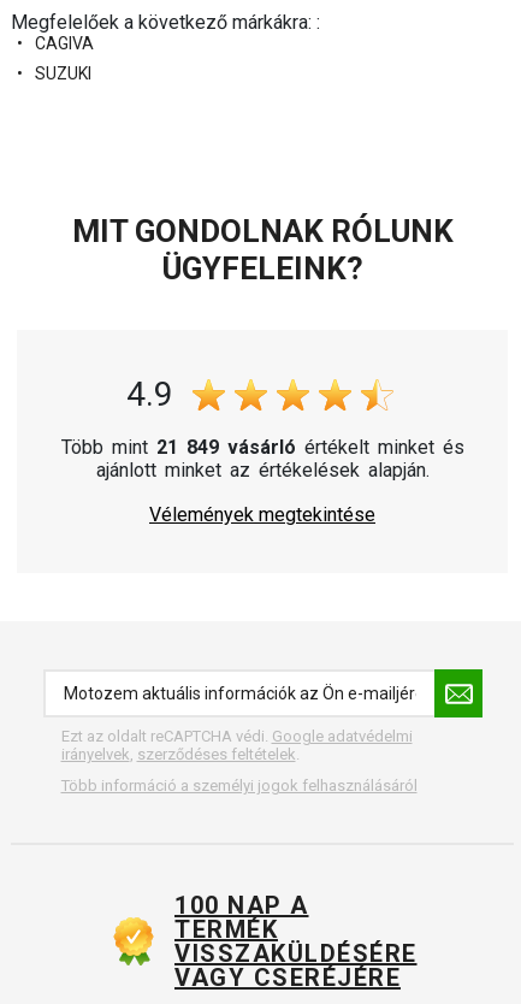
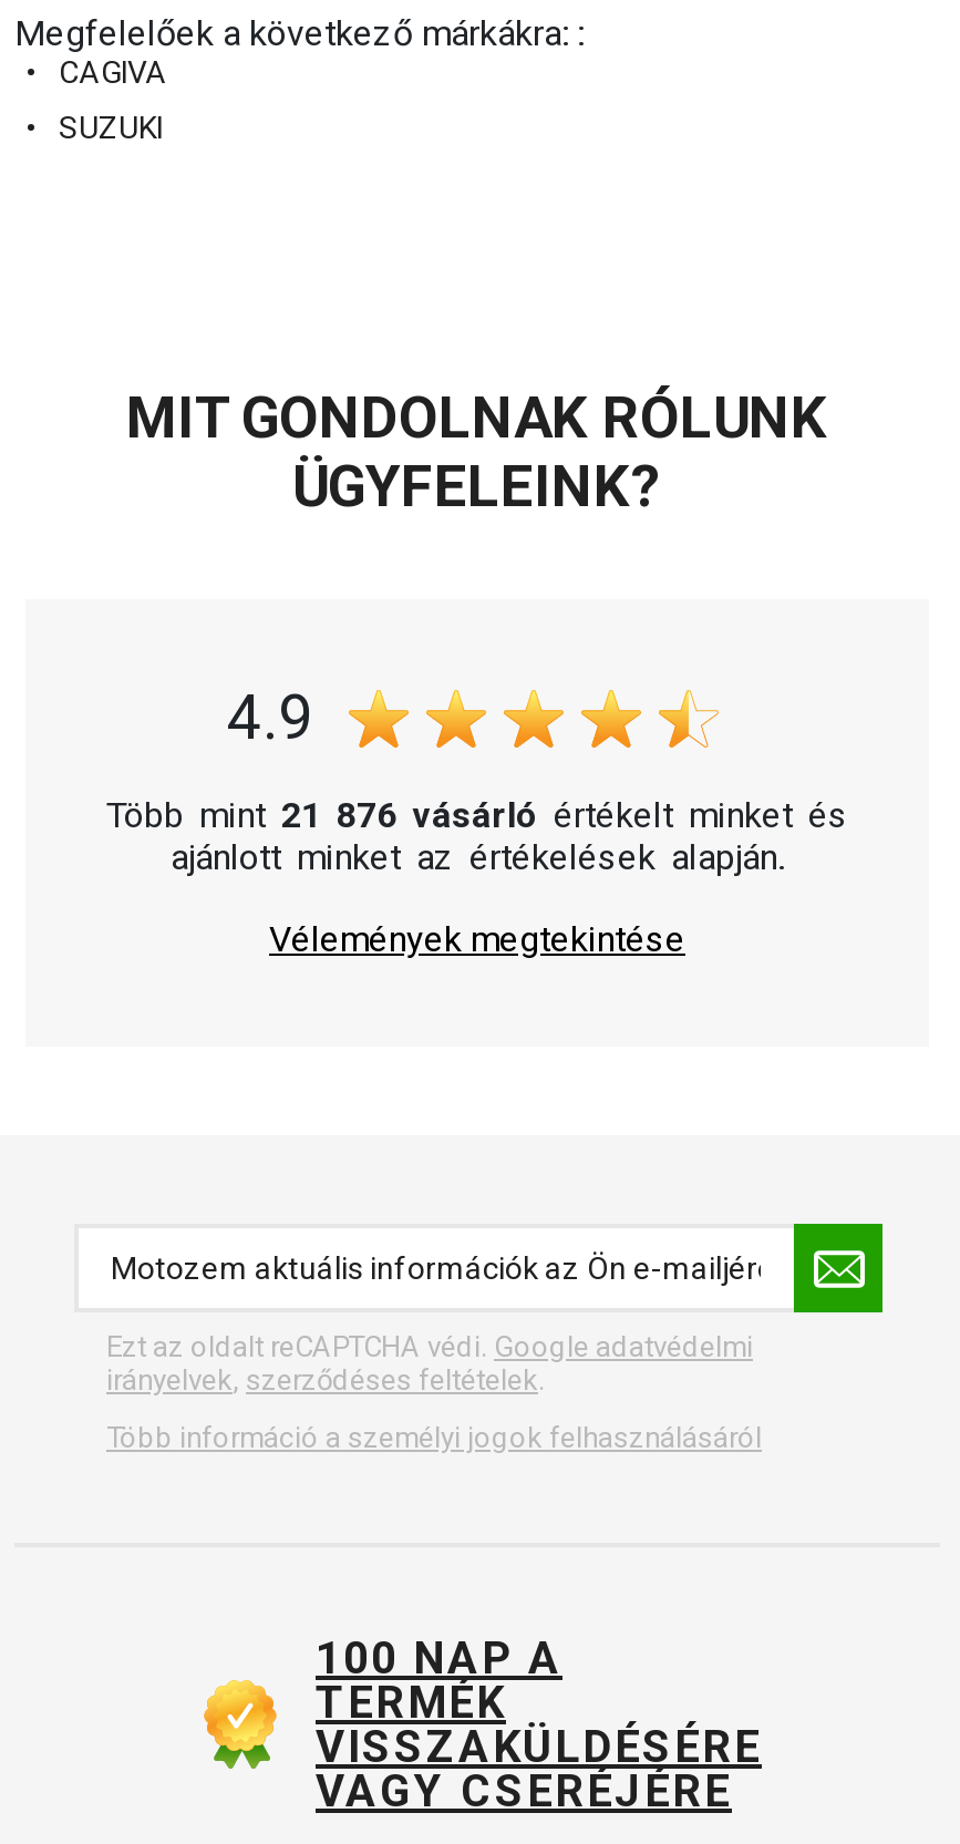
[61,436,464,459] Több mint 21 849 vásárló értékelt minket és -> [106,794,848,836] Több mint 21 876 vásárló értékelt minket és

